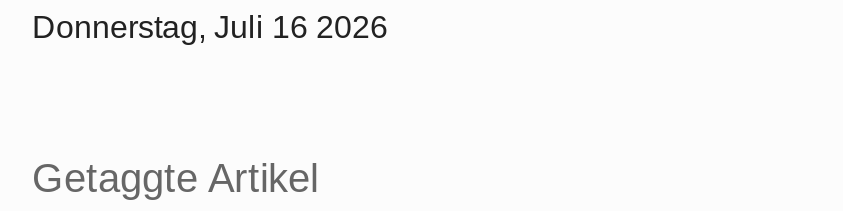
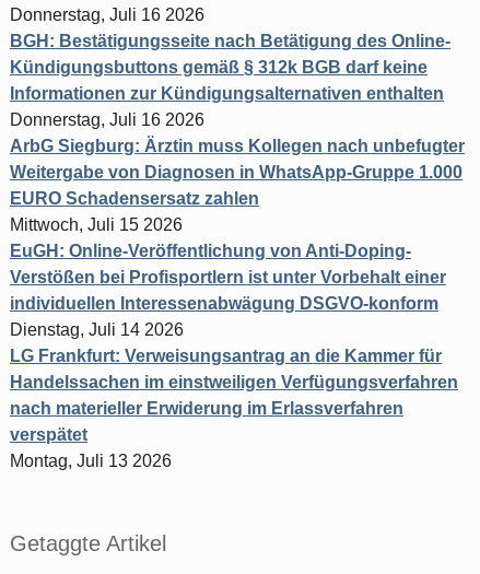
none -> [10,31,465,470] BGH: Bestätigungsseite nach Betätigung des Online- | Kündigungsbuttons gemäß § 312k BGB darf keine | Informationen zur Kündigungsalternativen enthalten | Donnerstag, Juli 16 2026 | ArbG Siegburg: Ärztin muss Kollegen nach unbefugter | Weitergabe von Diagnosen in WhatsApp-Gruppe 1.000 | EURO Schadensersatz zahlen | Mittwoch, Juli 15 2026 | EuGH: Online-Veröffentlichung von Anti-Doping- | Verstößen bei Profisportlern ist unter Vorbehalt einer | individuellen Interessenabwägung DSGVO-konform | Dienstag, Juli 14 2026 | LG Frankfurt: Verweisungsantrag an die Kammer für | Handelssachen im einstweiligen Verfügungsverfahren | nach materieller Erwiderung im Erlassverfahren | verspätet | Montag, Juli 13 2026

